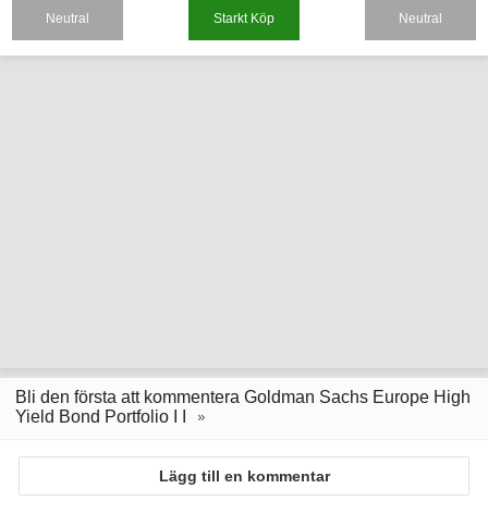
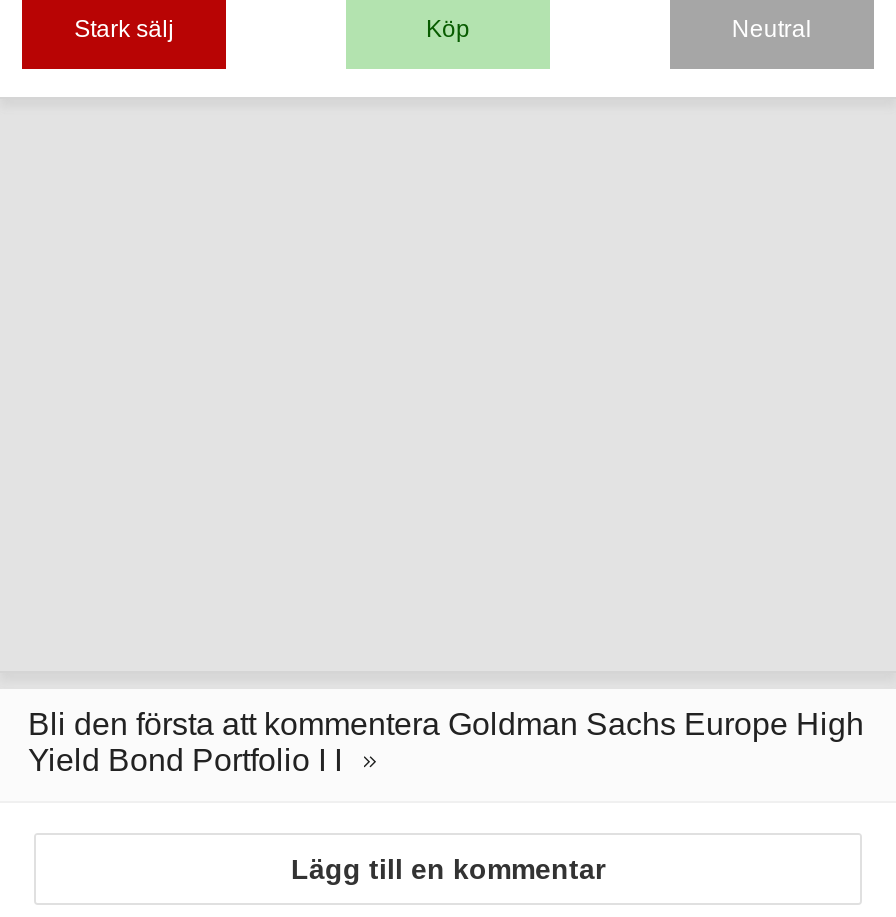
[46,11,274,26] Neutral | Starkt Köp -> [74,15,470,43] Stark sälj | Köp

